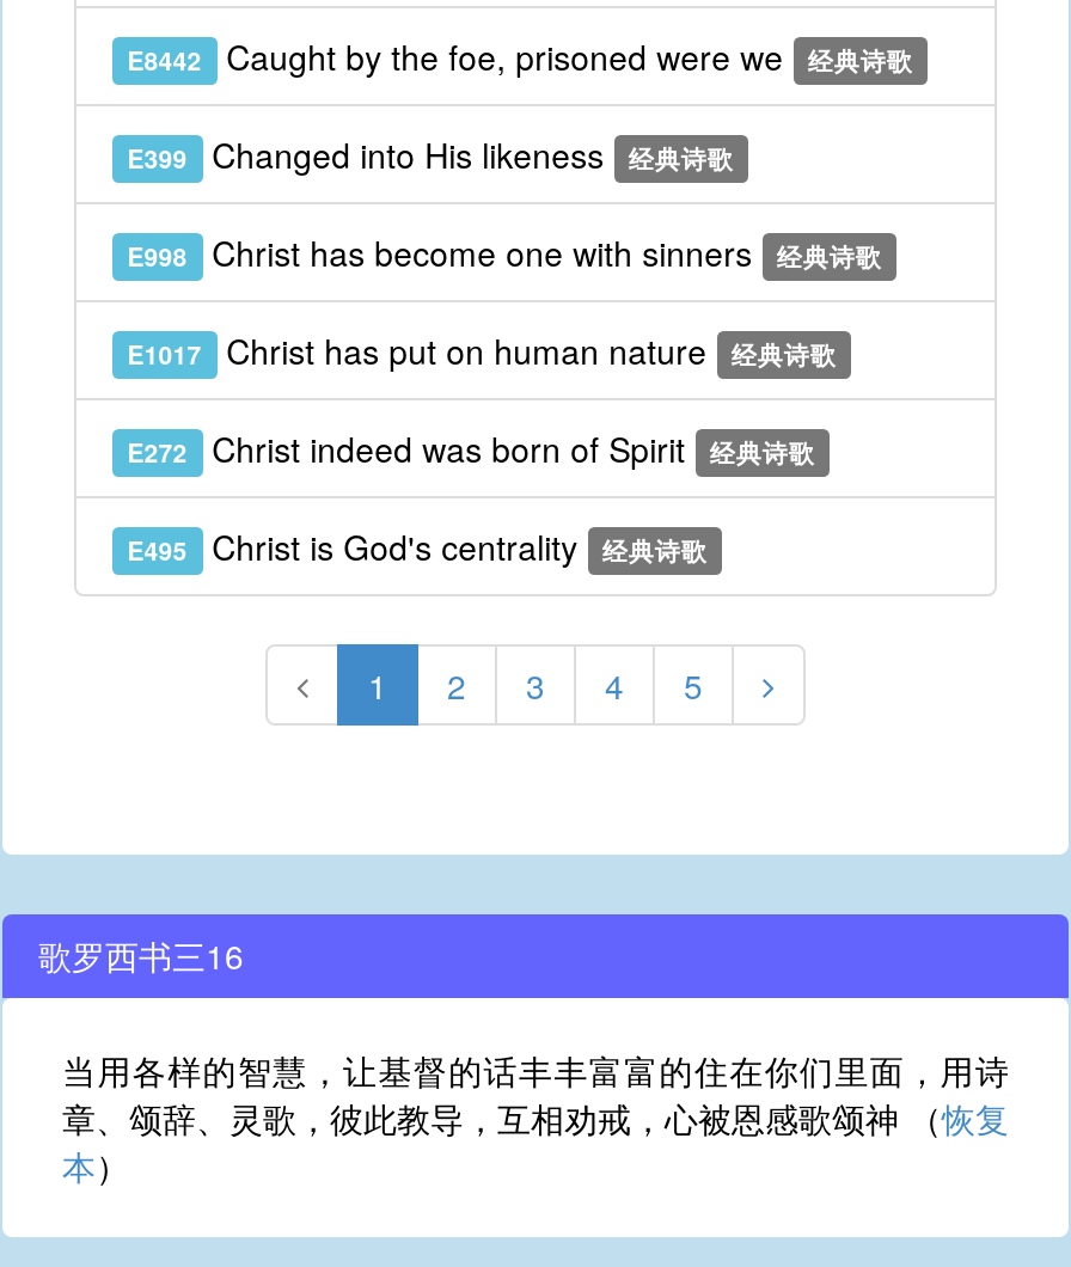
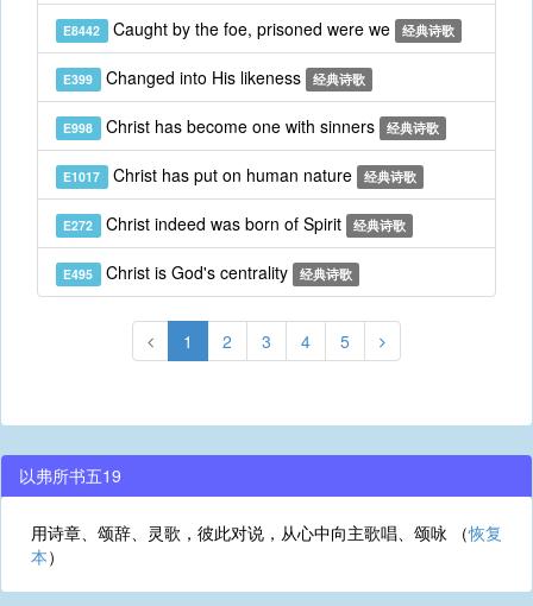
[38,931,244,979] 歌罗西书三16 -> [19,463,121,487] 以弗所书五19
[62,1046,1009,1141] 当用各样的智慧，让基督的话丰丰富富的住在你们里面，用诗 | 章、颂辞、灵歌，彼此教导，互相劝戒，心被恩感歌颂神 （恢复 -> [31,520,502,544] 用诗章、颂辞、灵歌，彼此对说，从心中向主歌唱、颂咏 （恢复

